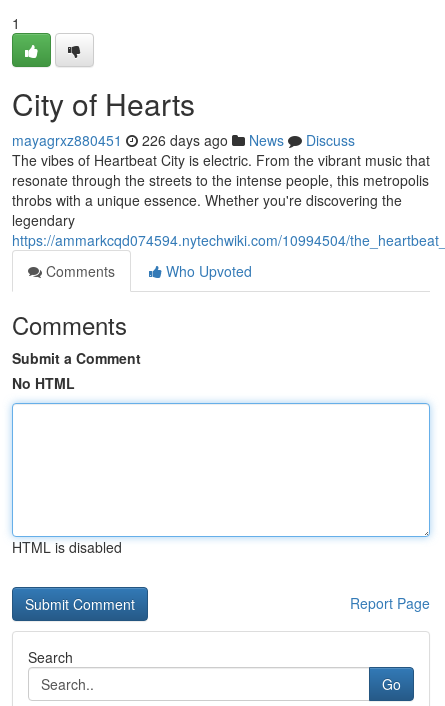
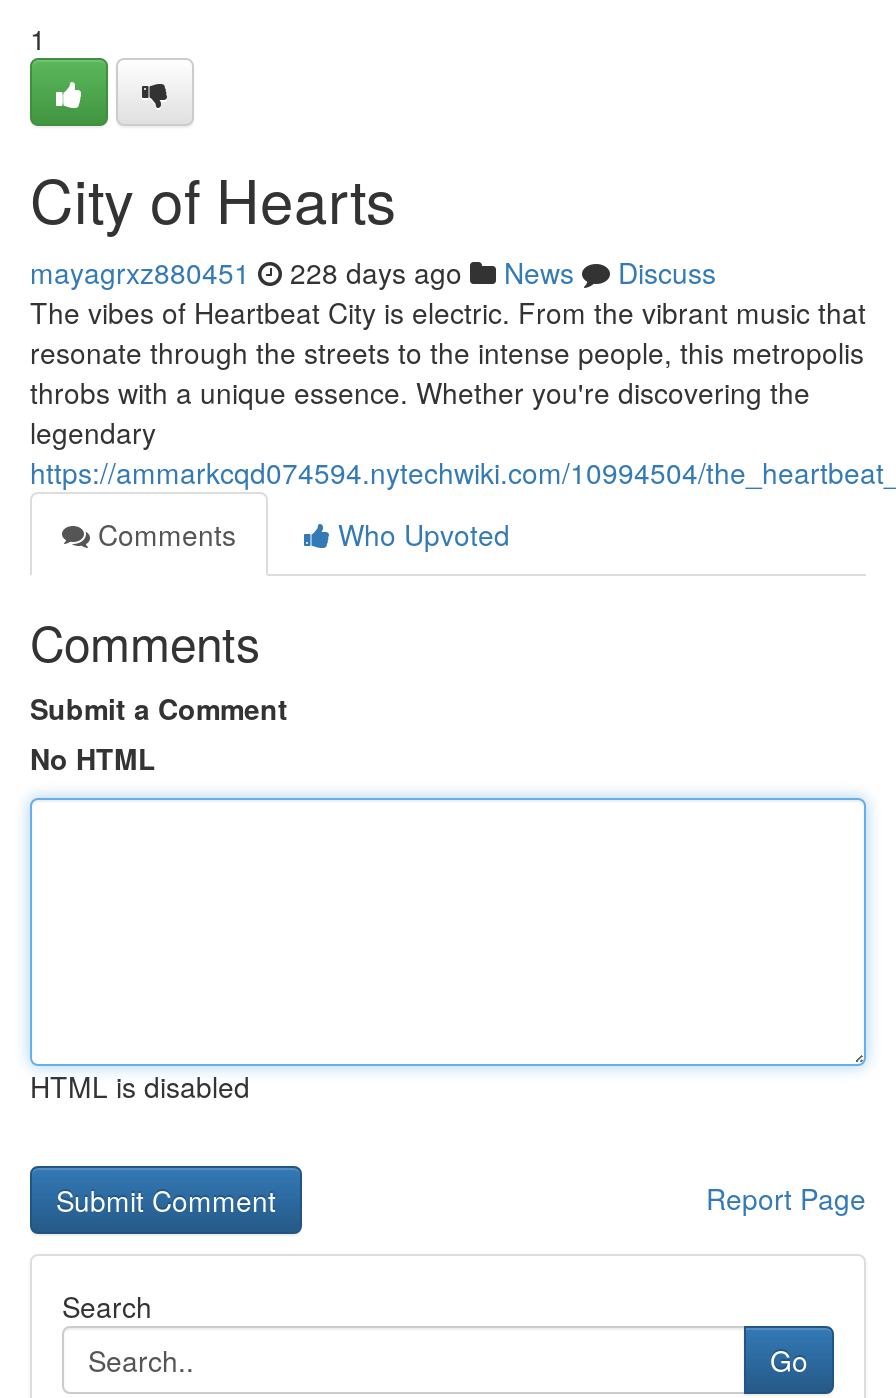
[12,130,355,150] mayagrxz880451 226 days ago News Discuss -> [30,252,716,292] mayagrxz880451 228 days ago News Discuss

